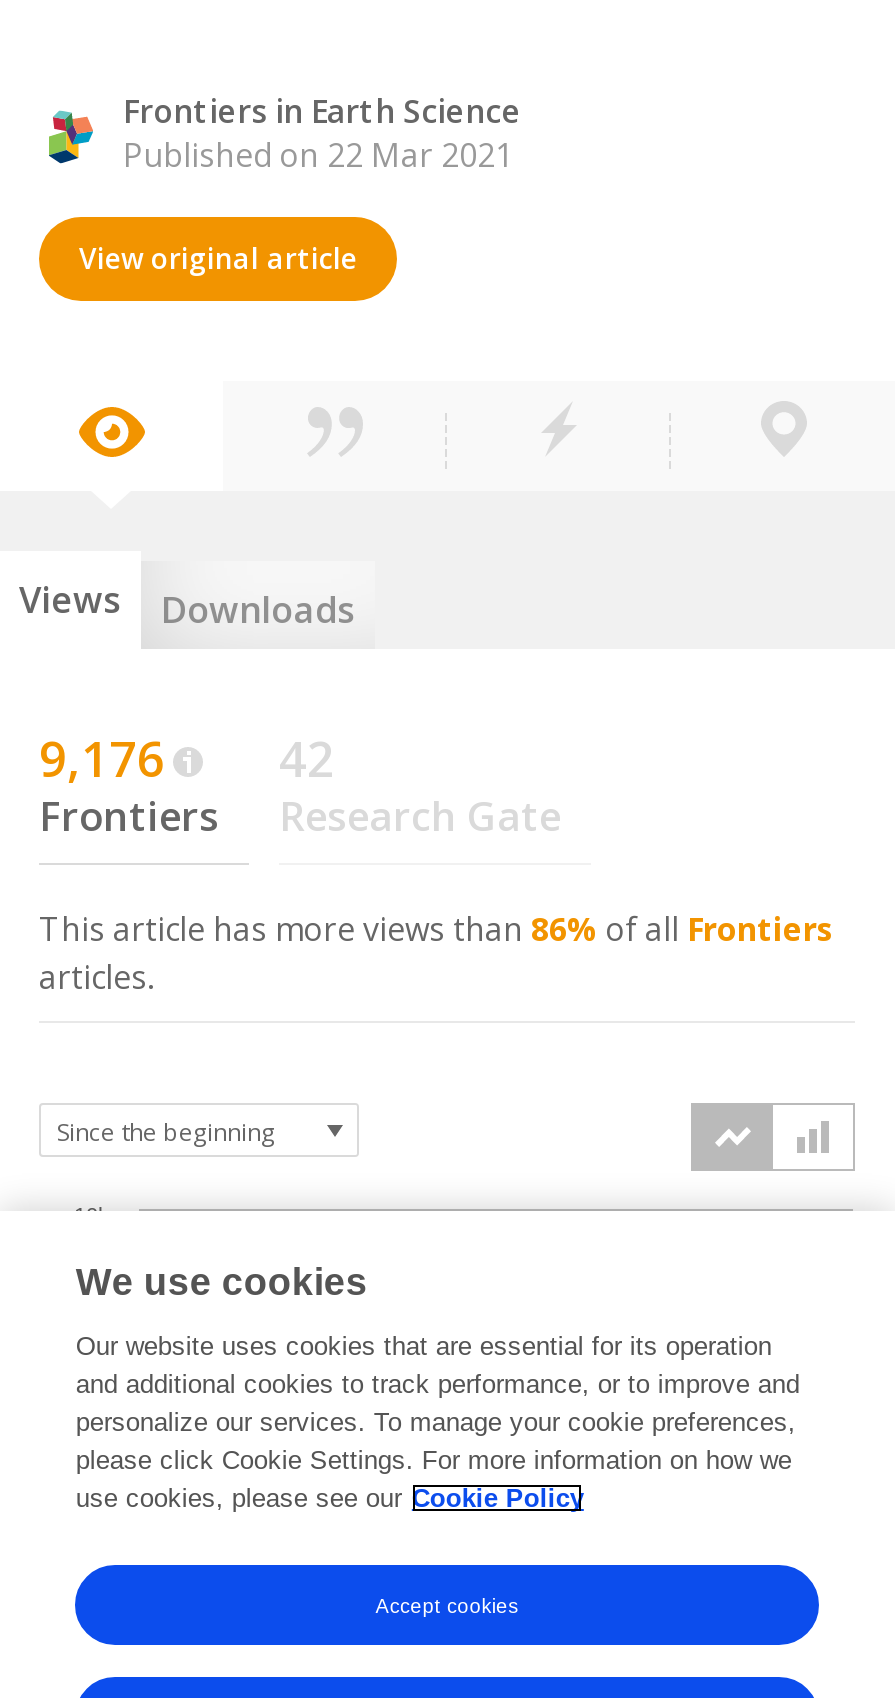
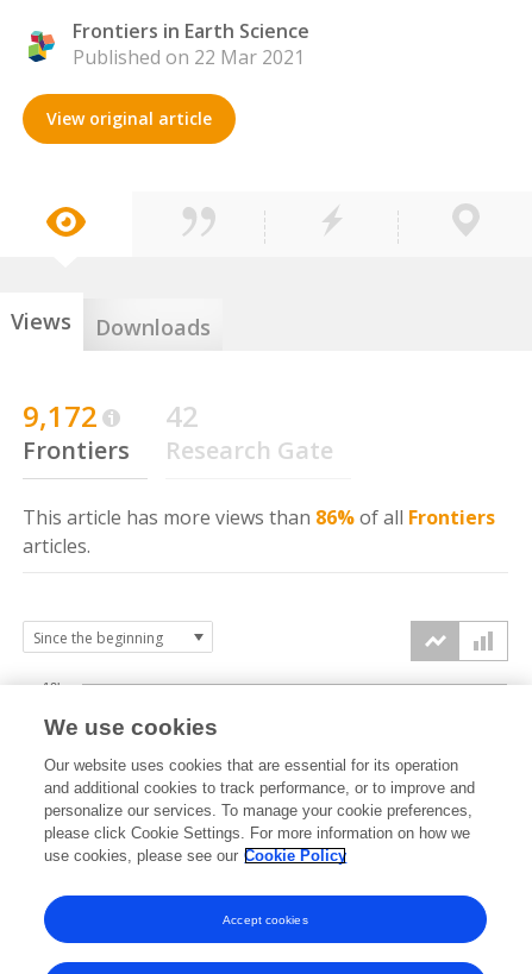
[39,725,165,791] 9,176 -> [23,396,98,435] 9,172

